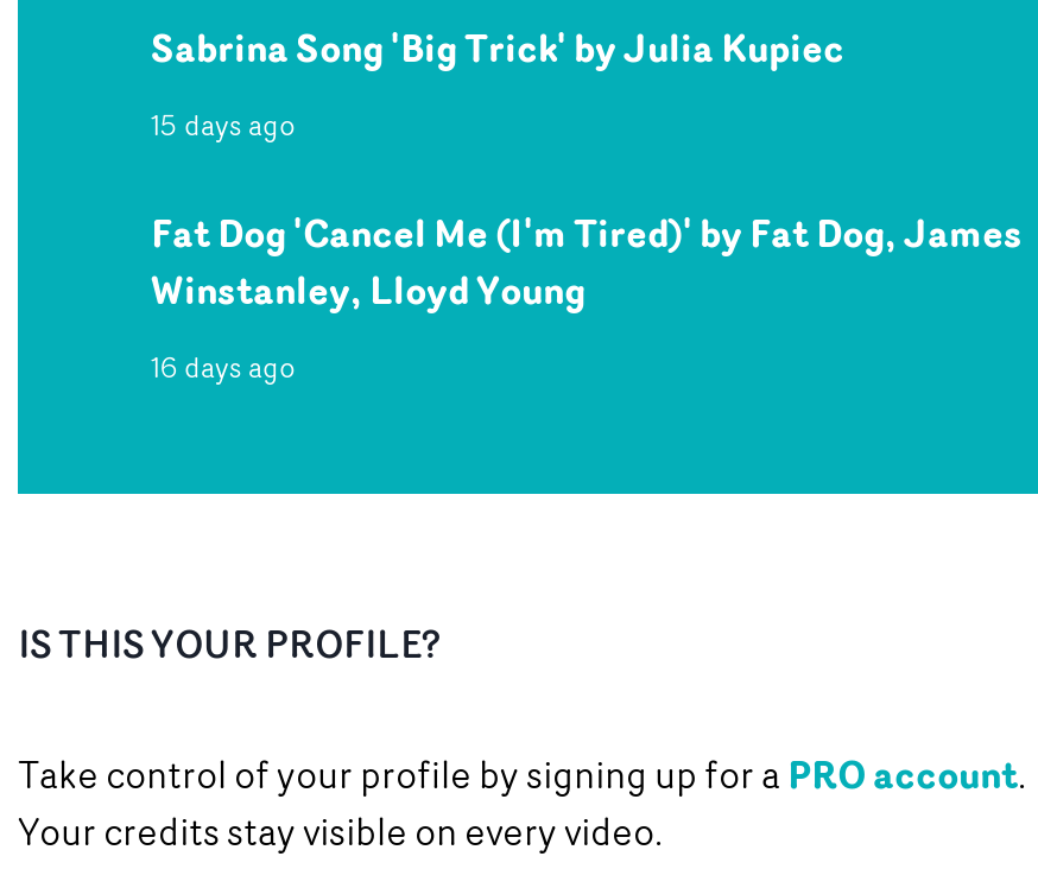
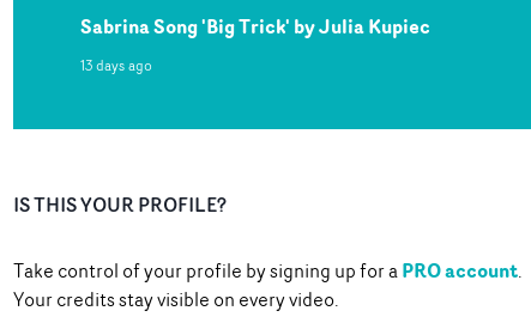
[151,104,1023,387] 15 days ago | Fat Dog 'Cancel Me (I'm Tired)' by Fat Dog, James | Winstanley, Lloyd Young | 16 days ago -> [80,55,152,75] 13 days ago

